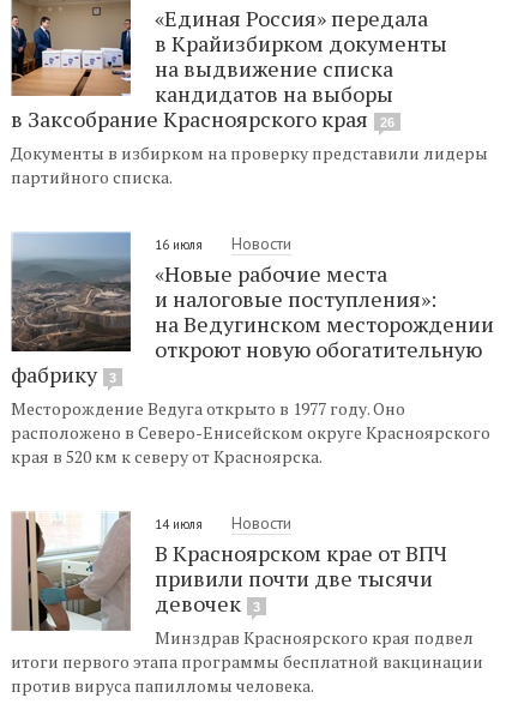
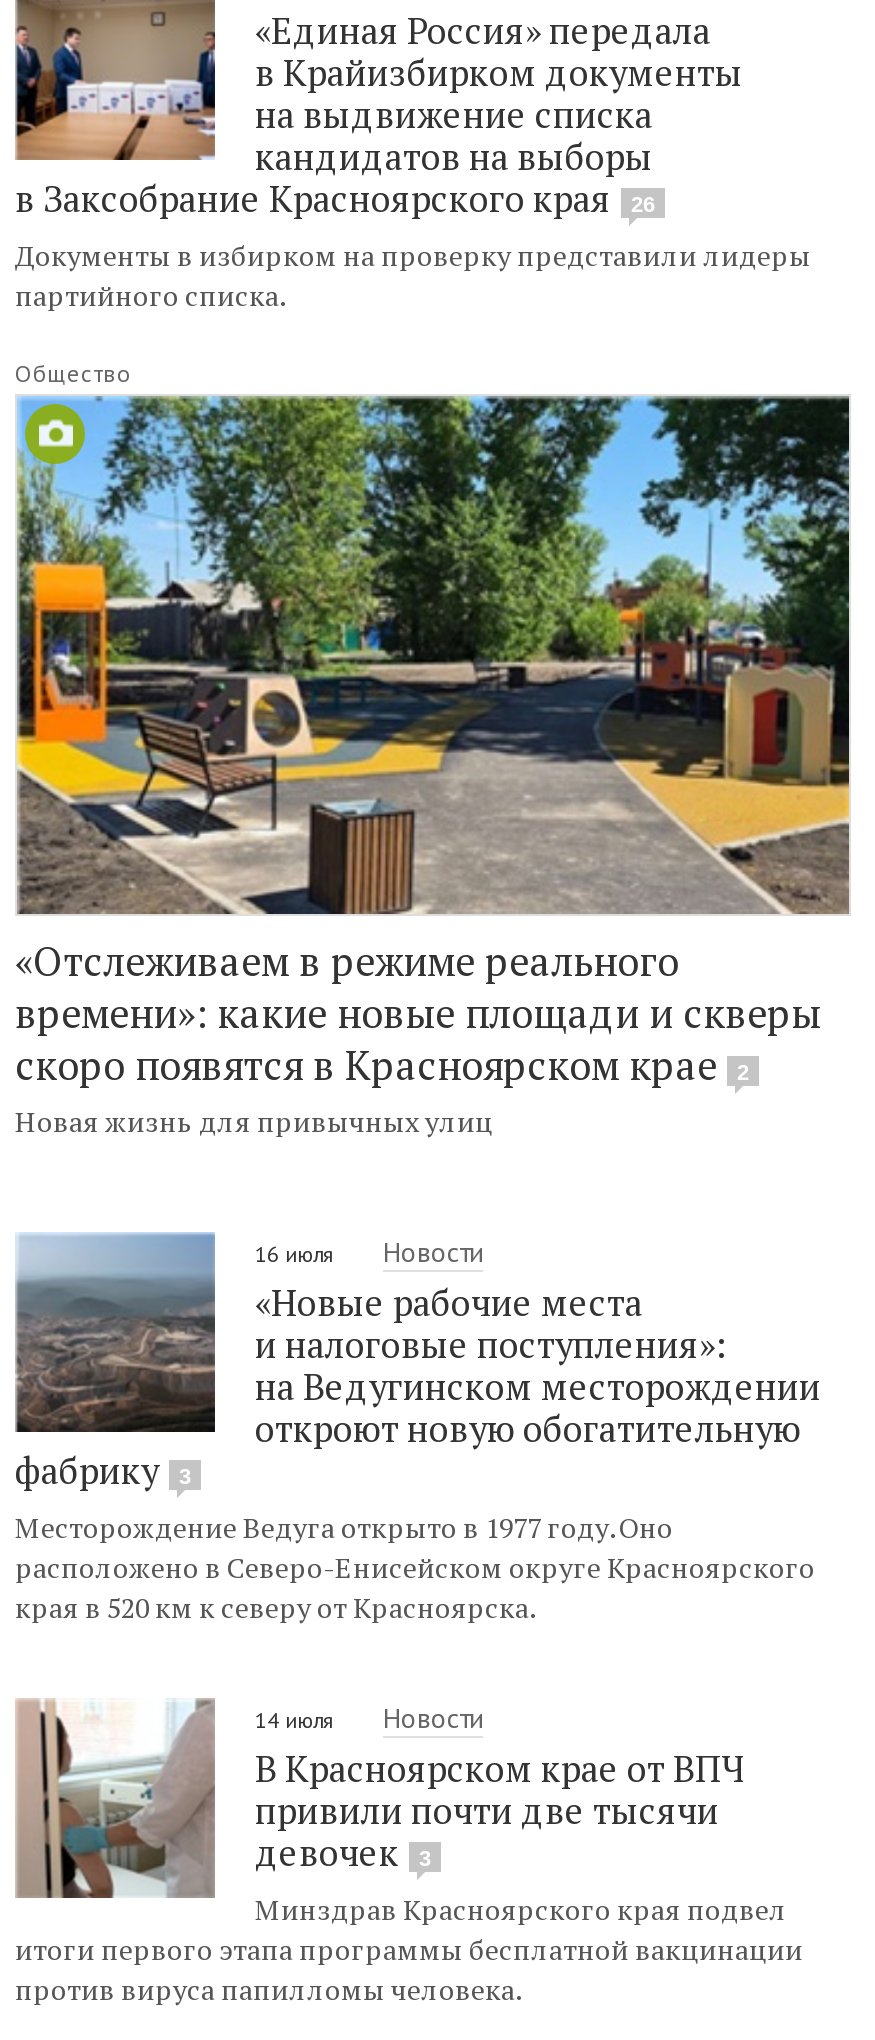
none -> [15,357,131,387] Общество
none -> [15,388,851,1139] [image] | «Отслеживаем в режиме реального | времени»: какие новые площади и скверы | скоро появятся в Красноярском крае | 2 | Новая жизнь для привычных улиц

